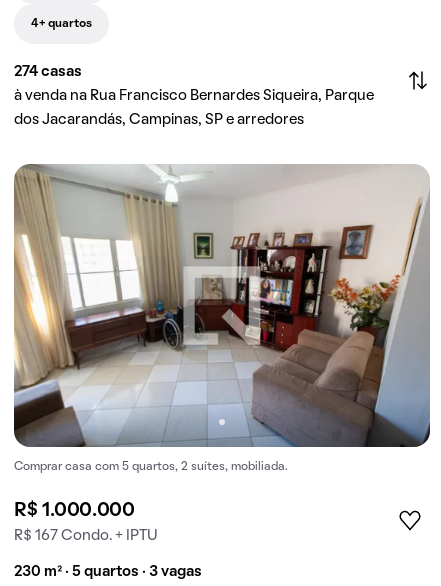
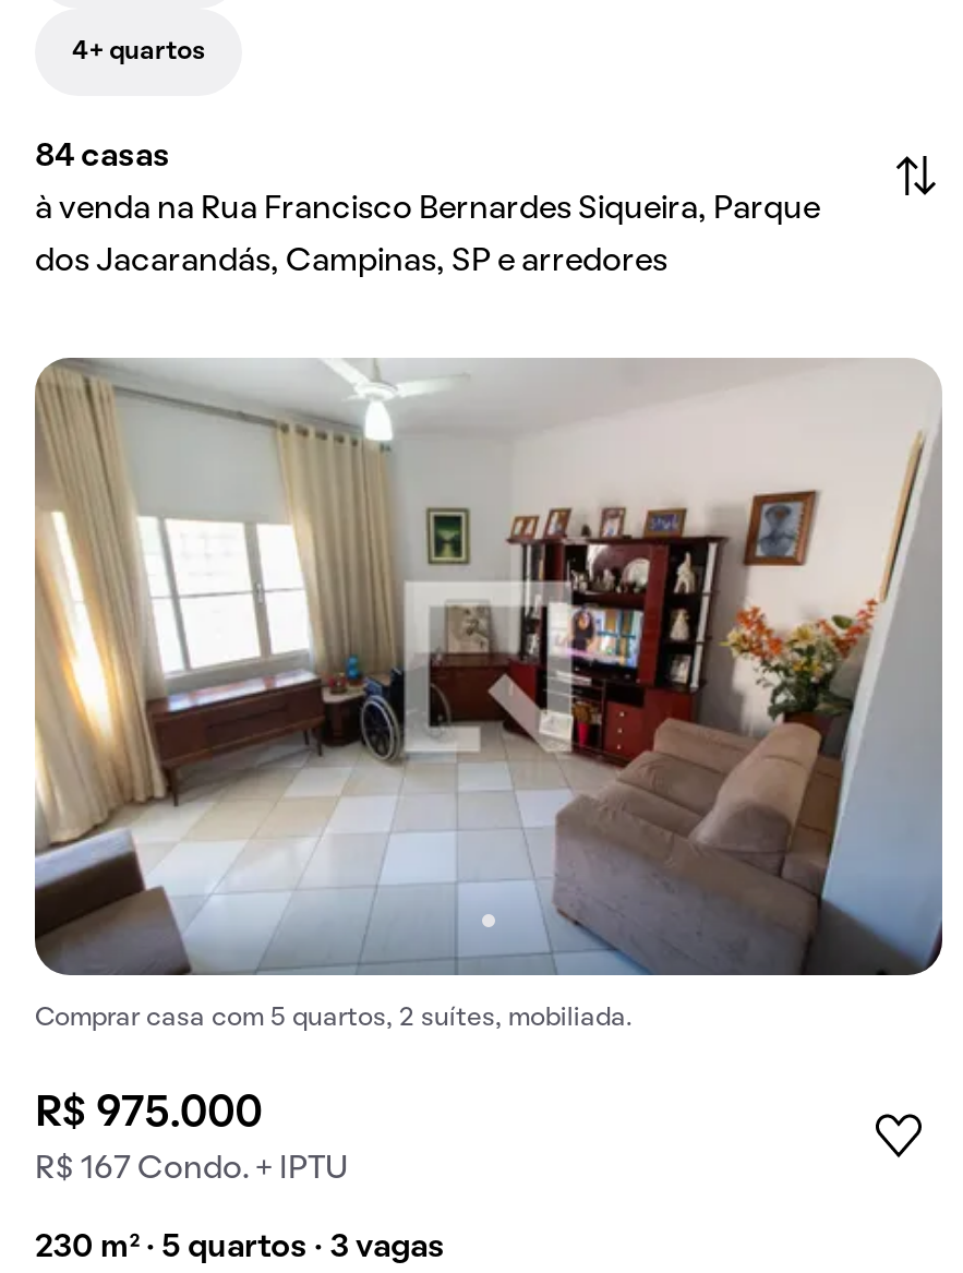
[14,65,82,79] 274 casas -> [35,142,170,172] 84 casas
[14,502,134,520] R$ 1.000.000 -> [35,1095,262,1135] R$ 975.000

